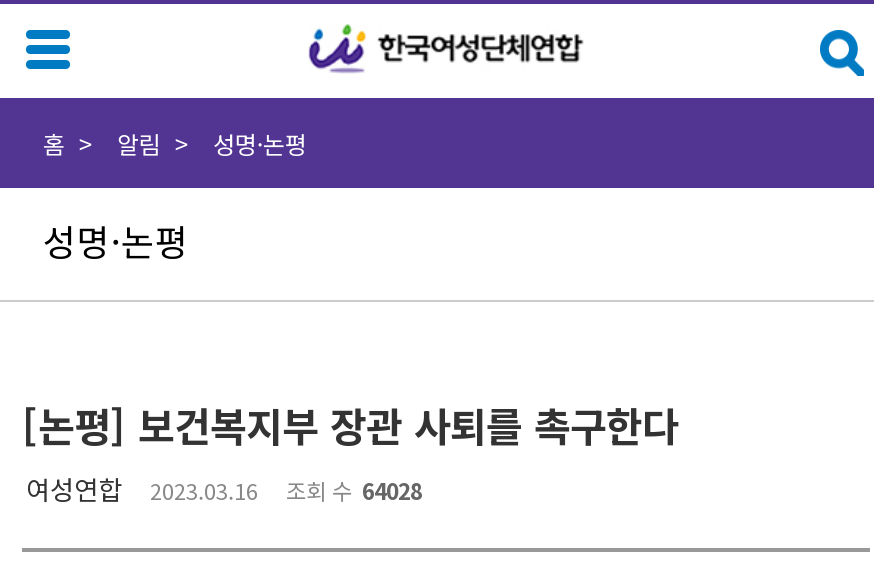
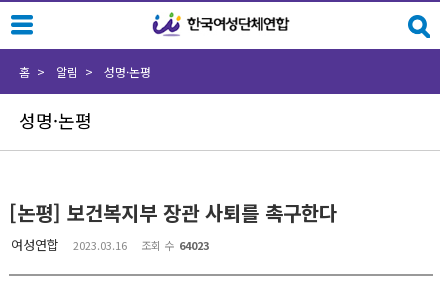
[26,470,422,508] 여성연합 2023.03.16 조회 수 64028 -> [11,235,209,254] 여성연합 2023.03.16 조회 수 64023

